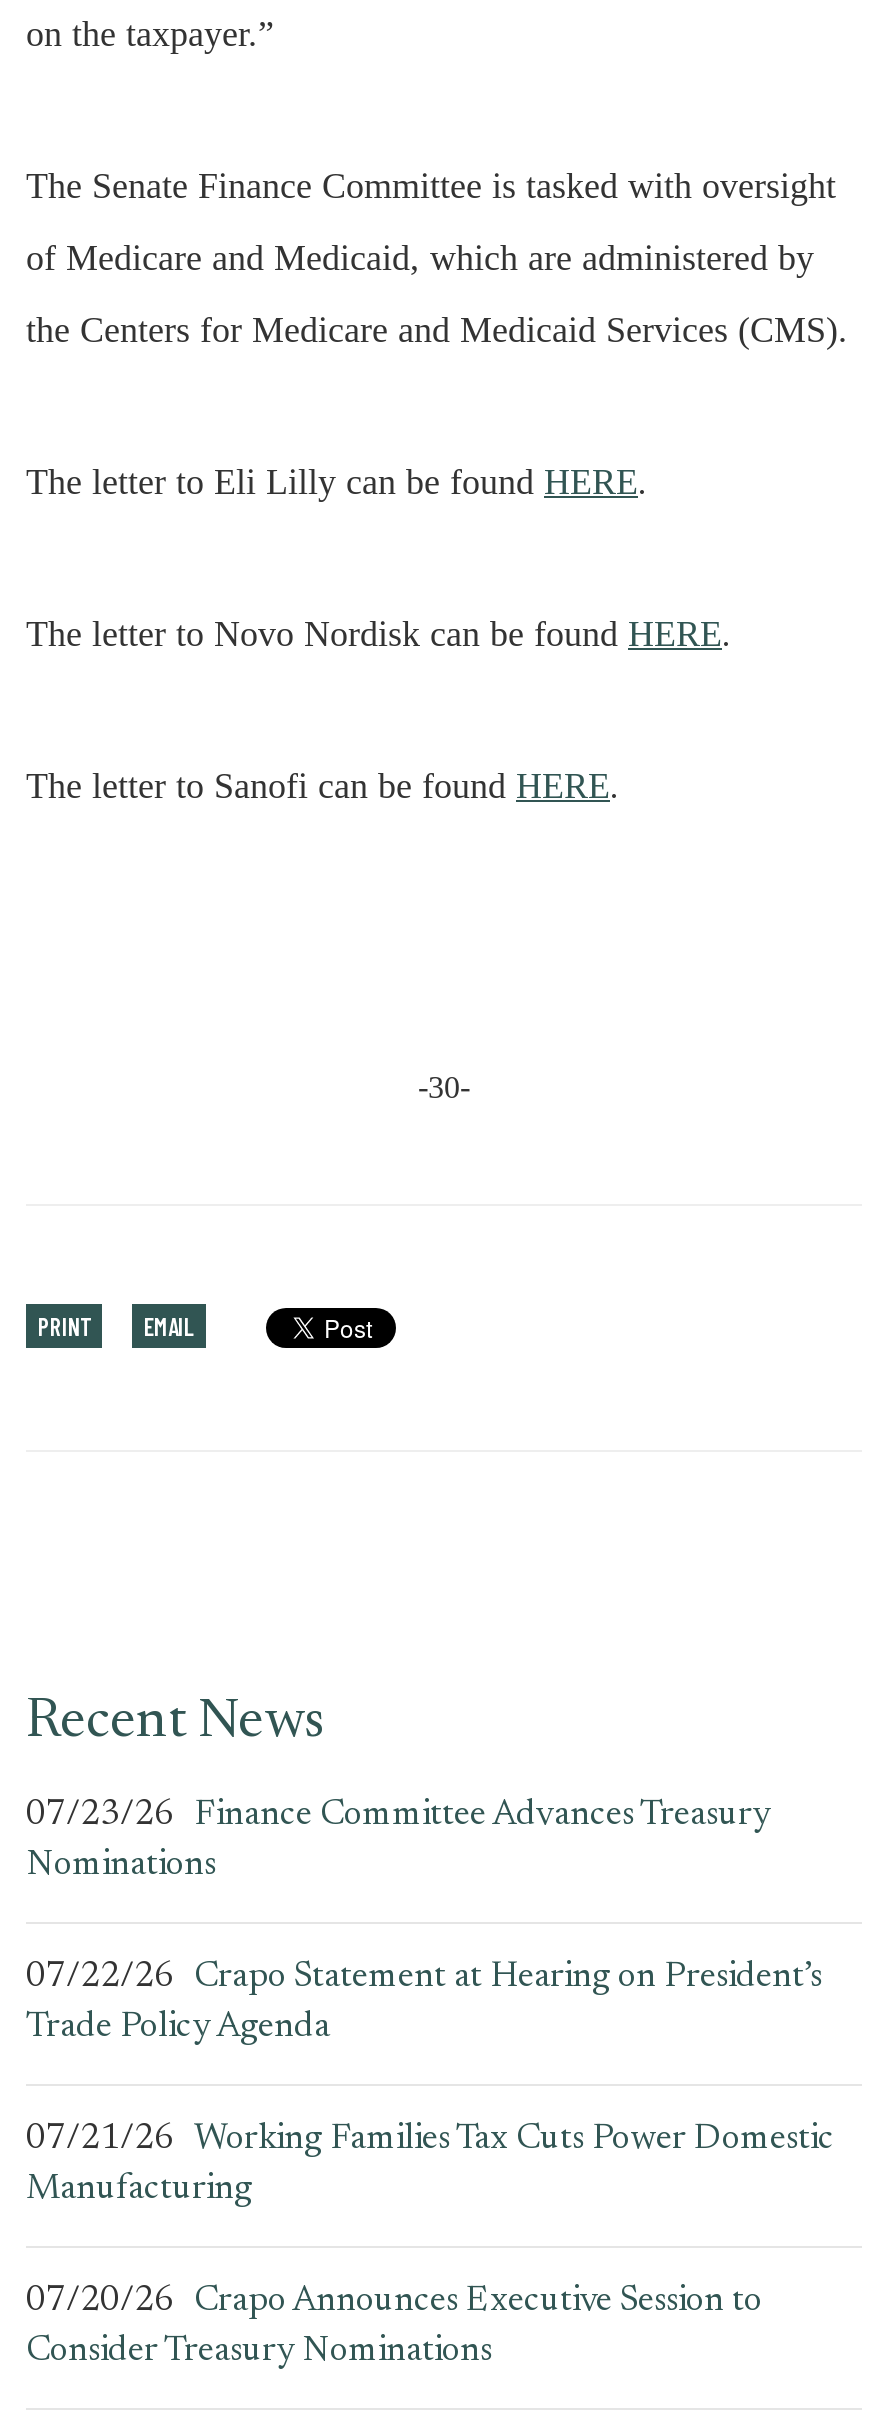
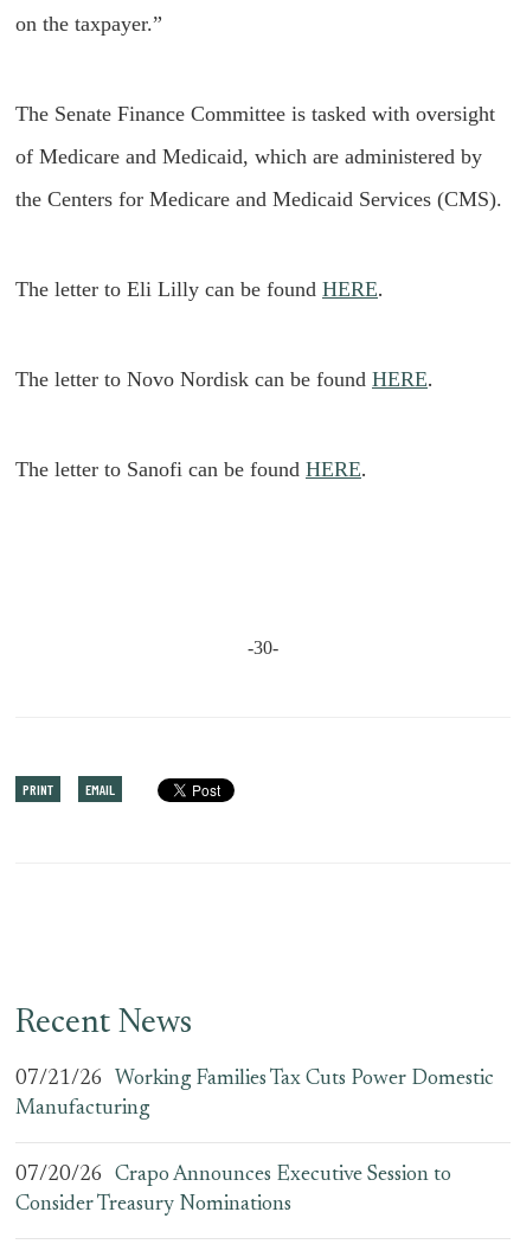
[26,1798,822,2046] 07/23/26 Finance Committee Advances Treasury | Nominations | 07/22/26 Crapo Statement at Hearing on President’s | Trade Policy Agenda -> none

